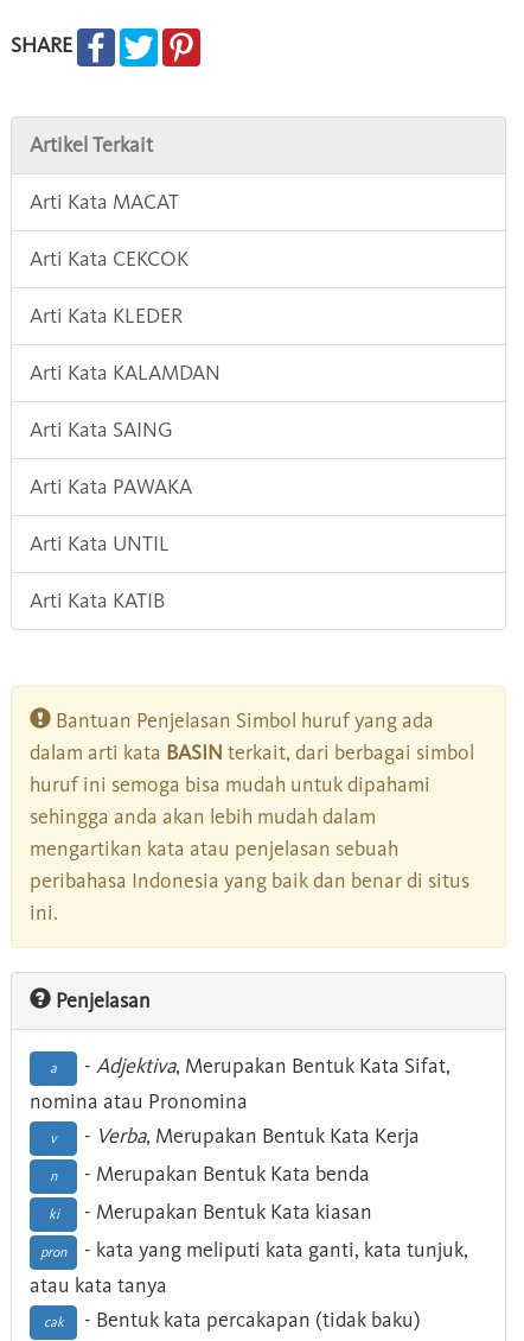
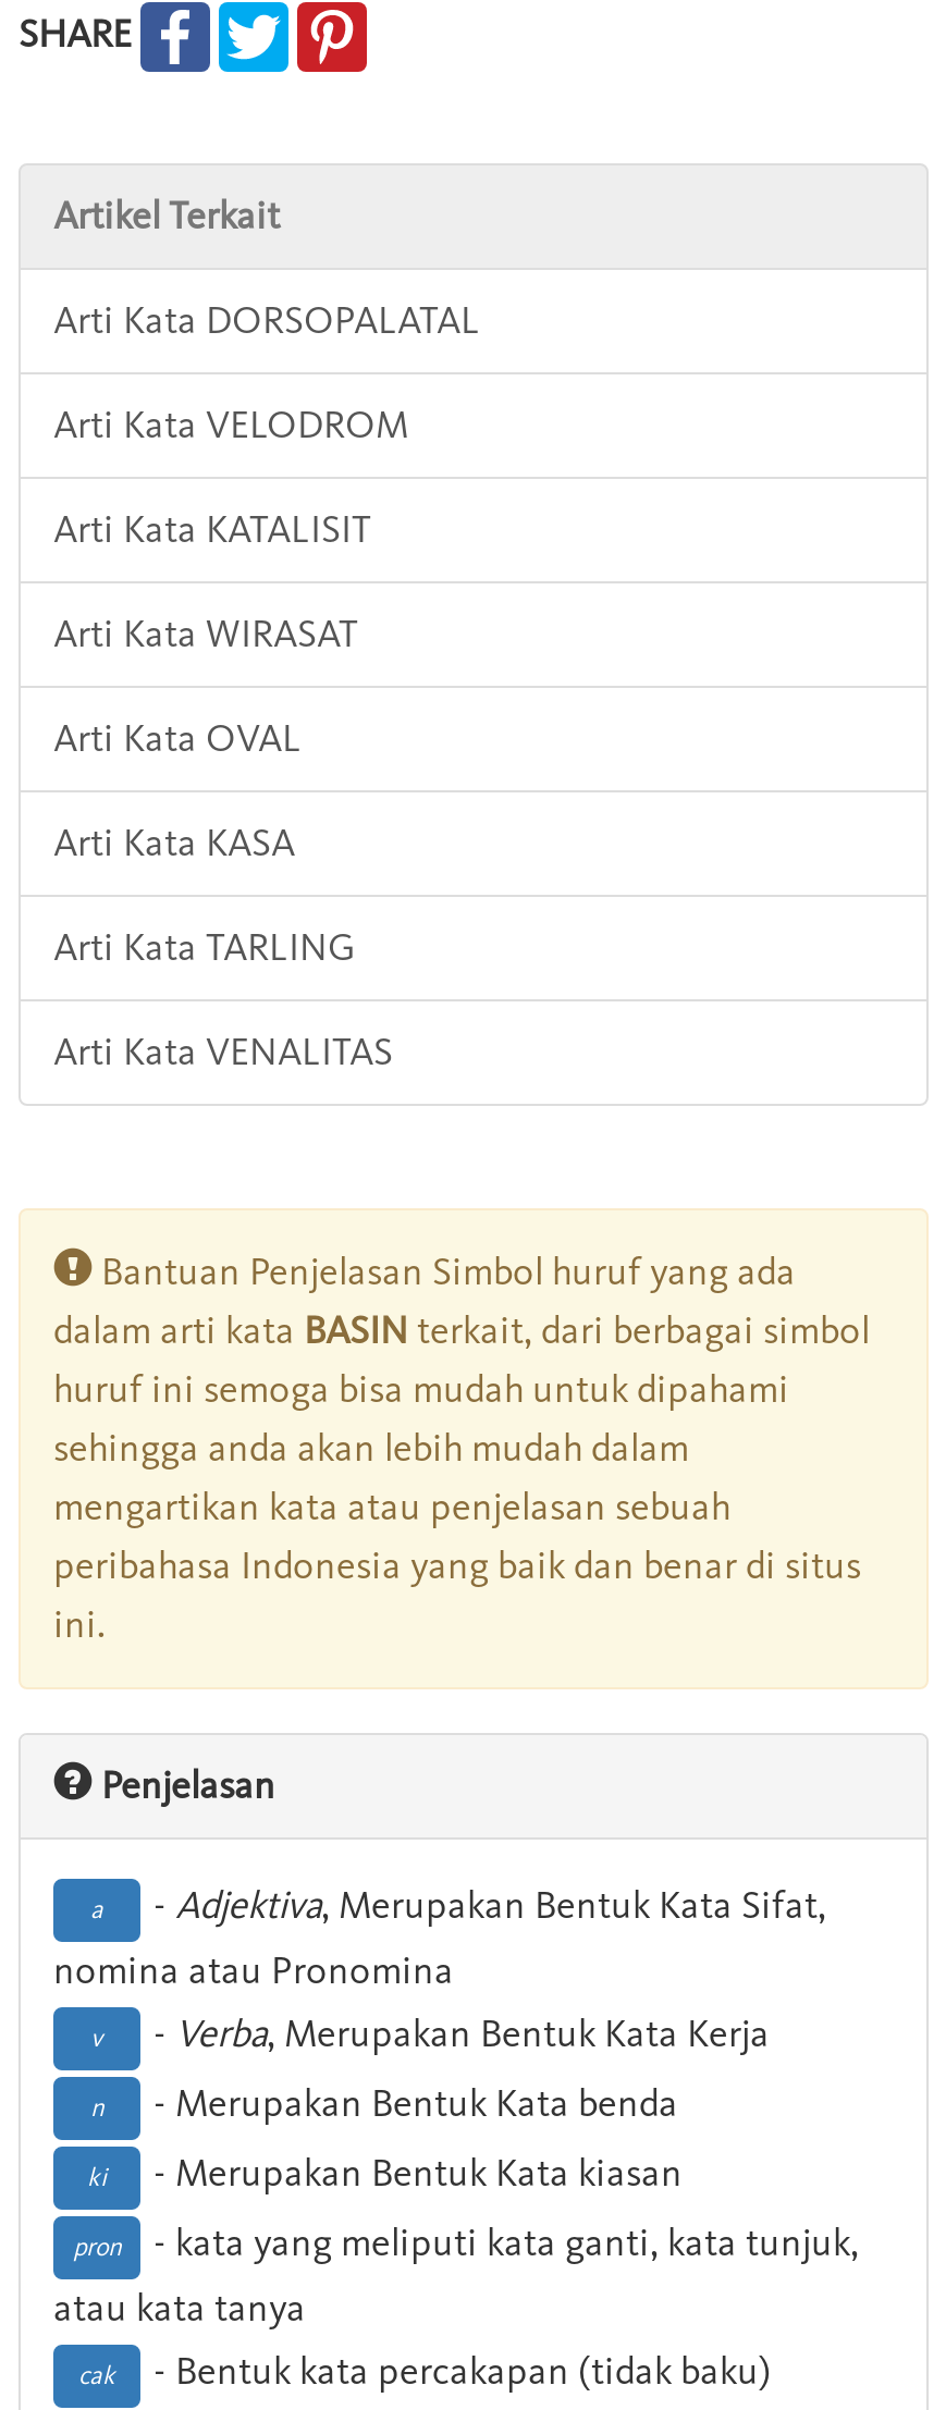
[30,189,179,215] Arti Kata MACAT -> [53,296,480,344] Arti Kata DORSOPALATAL
[30,246,188,272] Arti Kata CEKCOK -> [53,401,408,449] Arti Kata VELODROM
[30,303,183,329] Arti Kata KLEDER -> [53,505,371,553] Arti Kata KATALISIT
[30,360,221,386] Arti Kata KALAMDAN -> [53,610,358,658] Arti Kata WIRASAT
[30,417,173,443] Arti Kata SAING -> [53,714,302,762] Arti Kata OVAL
[30,474,192,500] Arti Kata PAWAKA -> [53,819,295,867] Arti Kata KASA
[30,531,170,557] Arti Kata UNTIL -> [53,923,356,971] Arti Kata TARLING
[30,588,165,614] Arti Kata KATIB -> [53,1028,393,1076] Arti Kata VENALITAS

